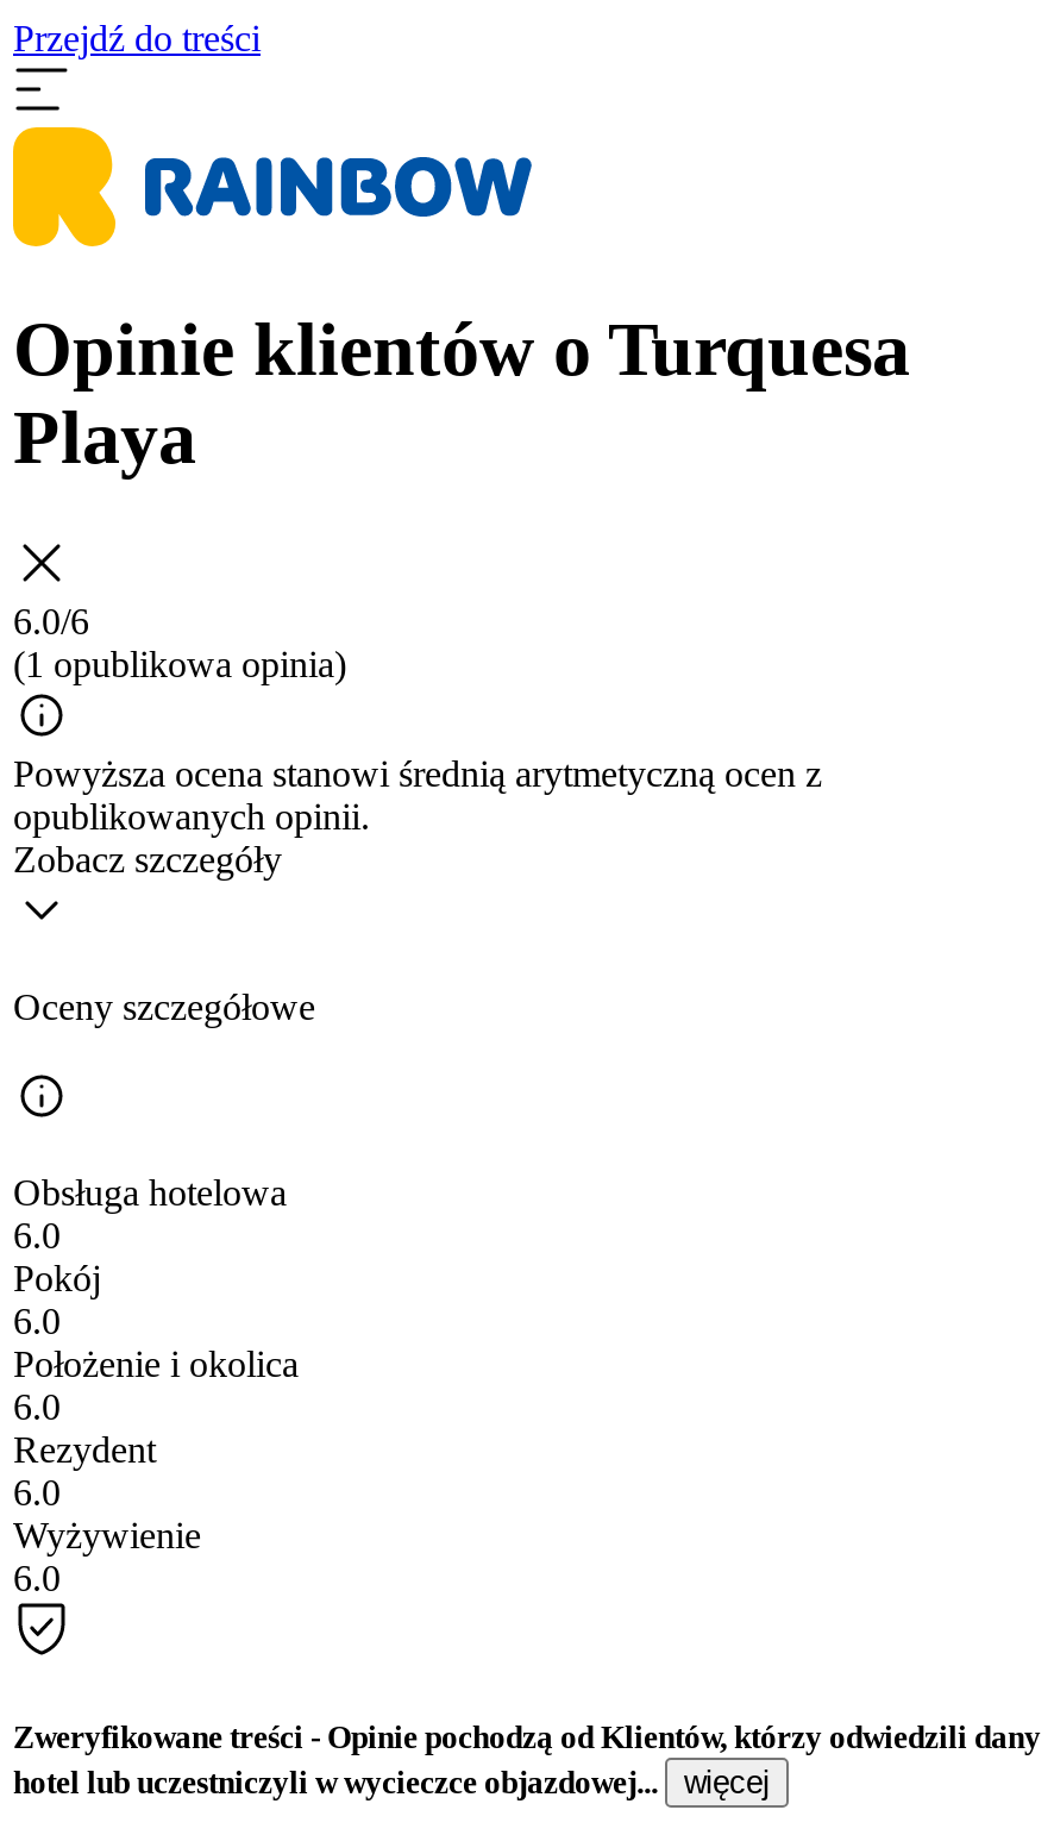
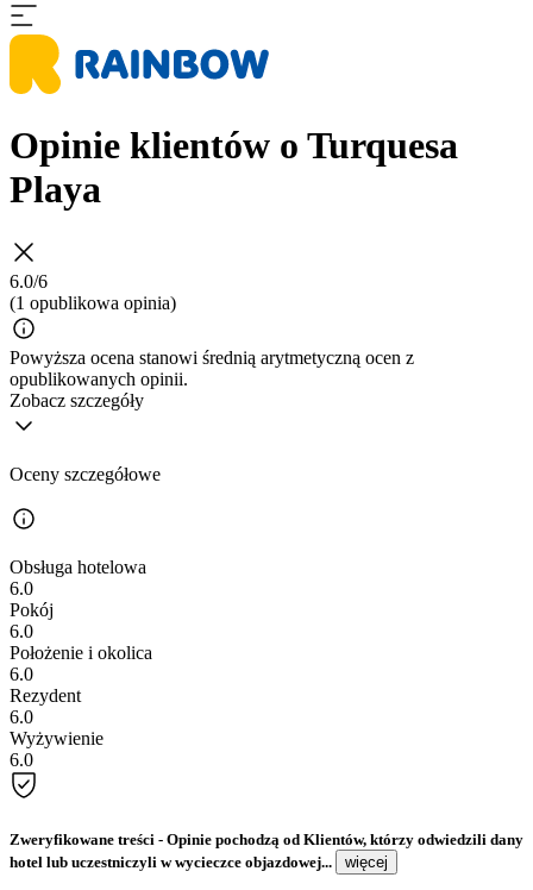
[13,18,261,58] Przejdź do treści -> none

